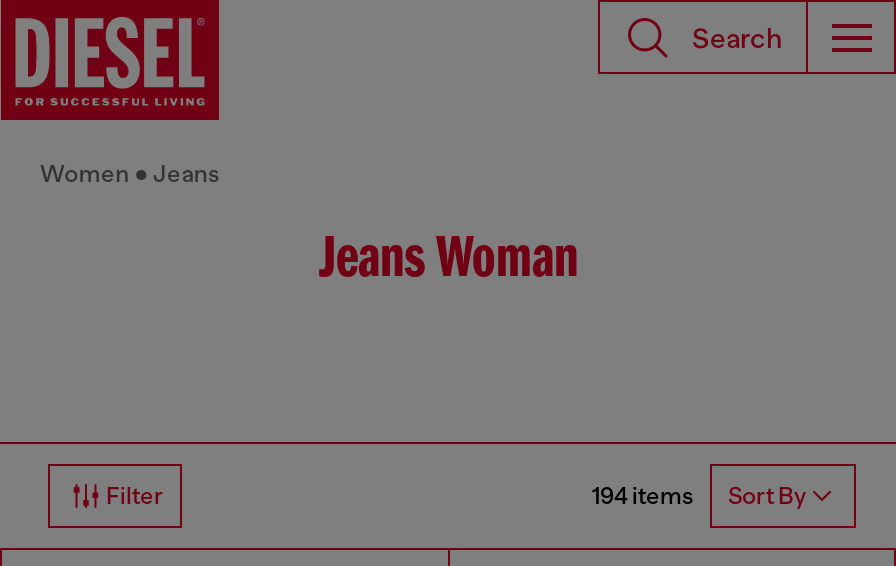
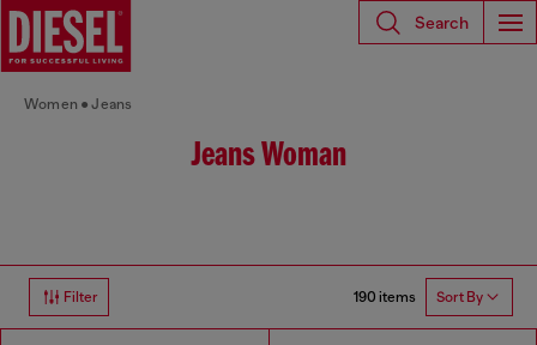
[592,482,806,511] 194 items Sort By -> [354,289,483,306] 190 items Sort By

